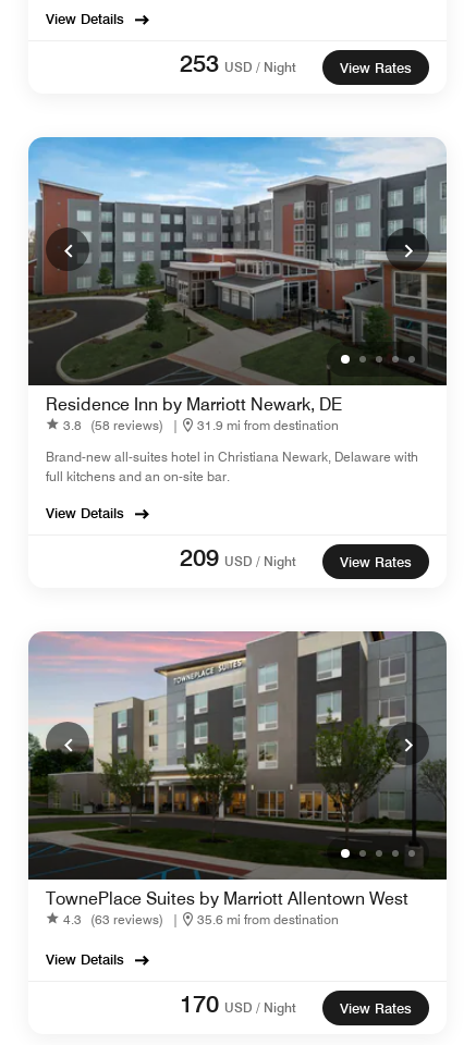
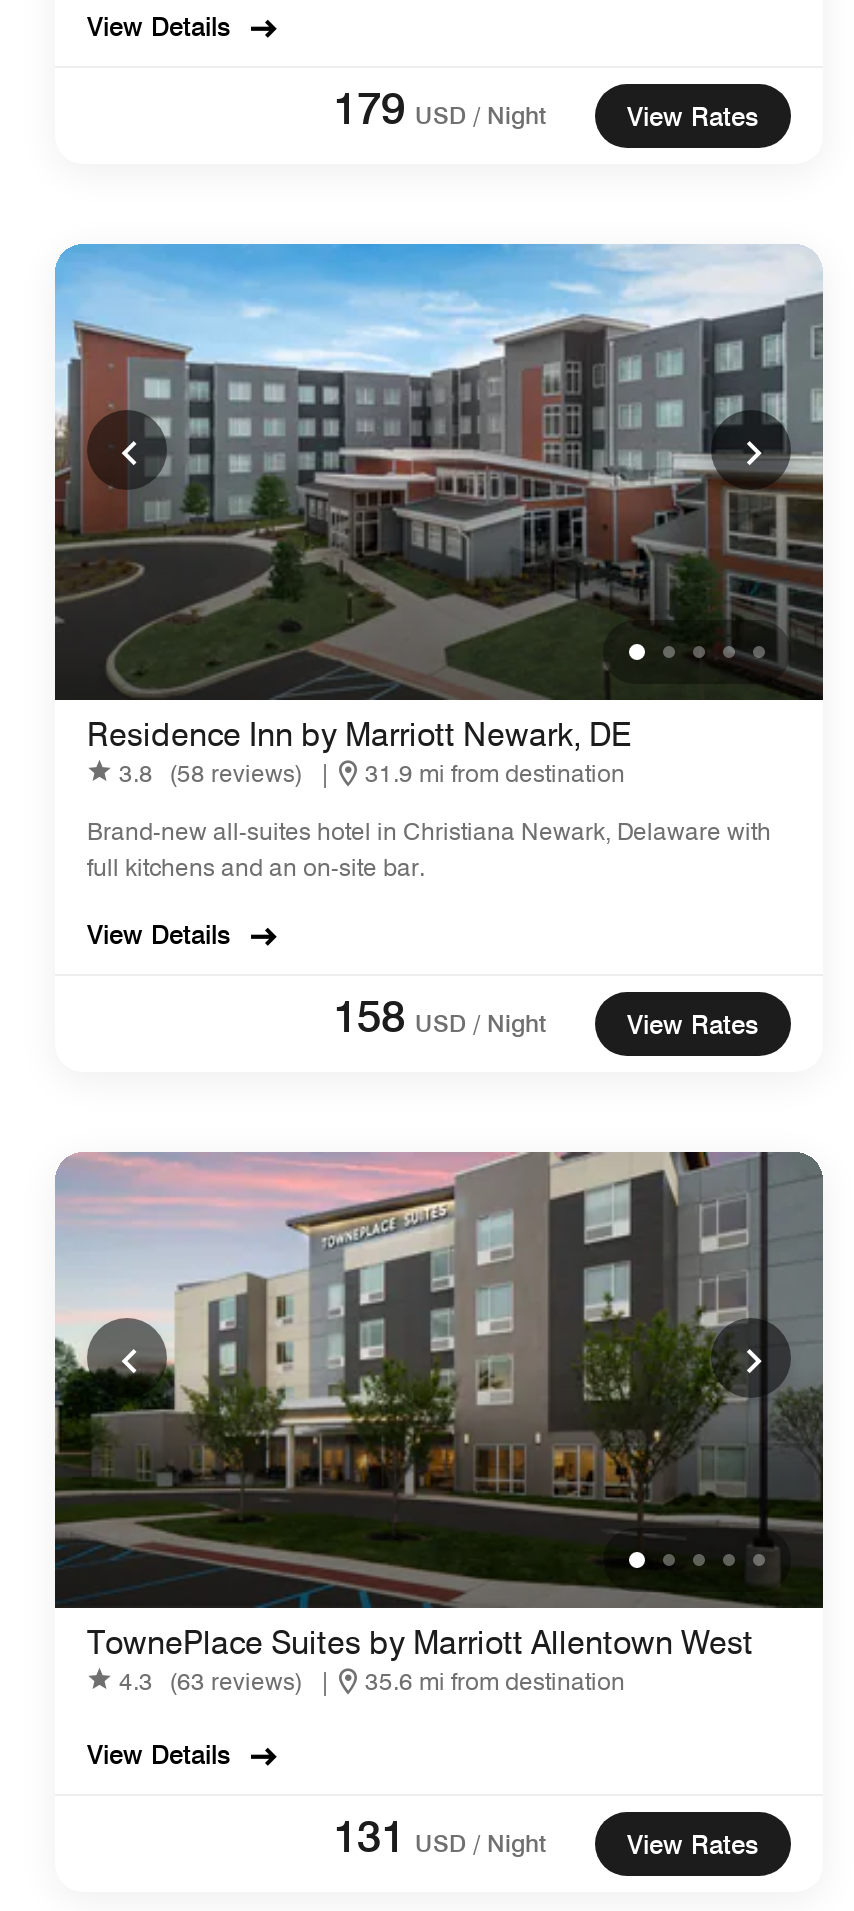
[180,49,296,77] 253 USD / Night -> [333,82,547,134] 179 USD / Night
[180,543,296,571] 209 USD / Night -> [333,990,547,1042] 158 USD / Night
[180,989,296,1018] 170 USD / Night -> [333,1810,547,1862] 131 USD / Night

